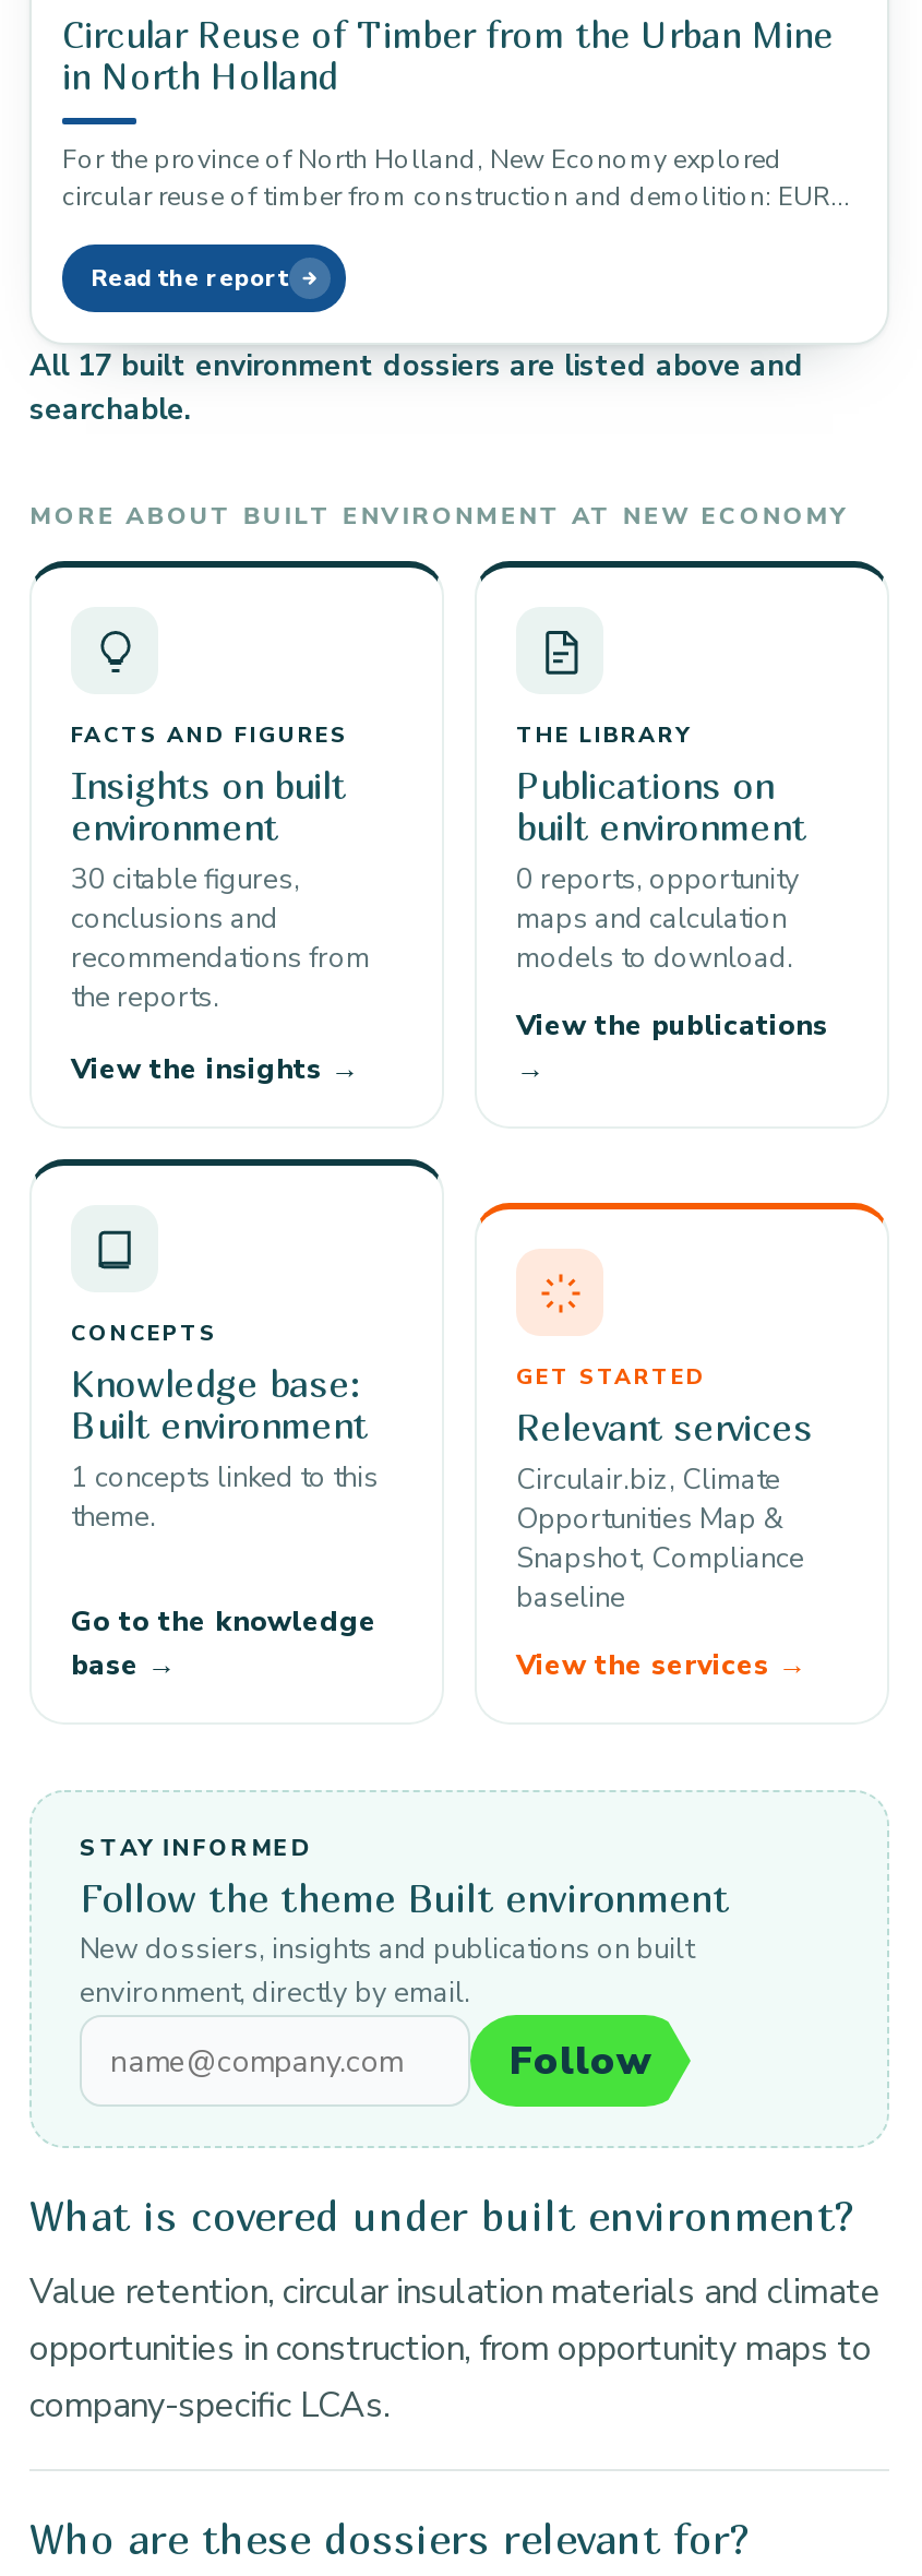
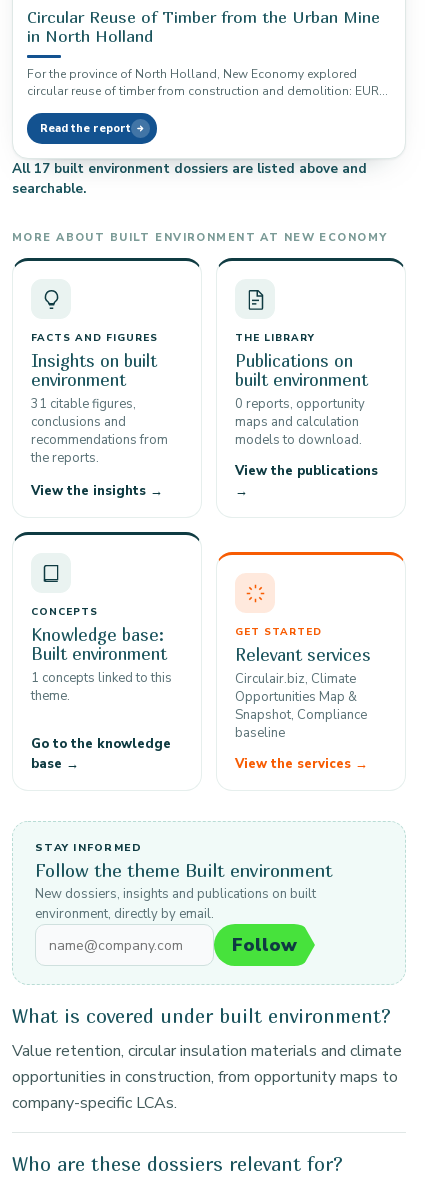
[71,860,300,899] 30 citable figures, -> [31,395,136,413] 31 citable figures,

